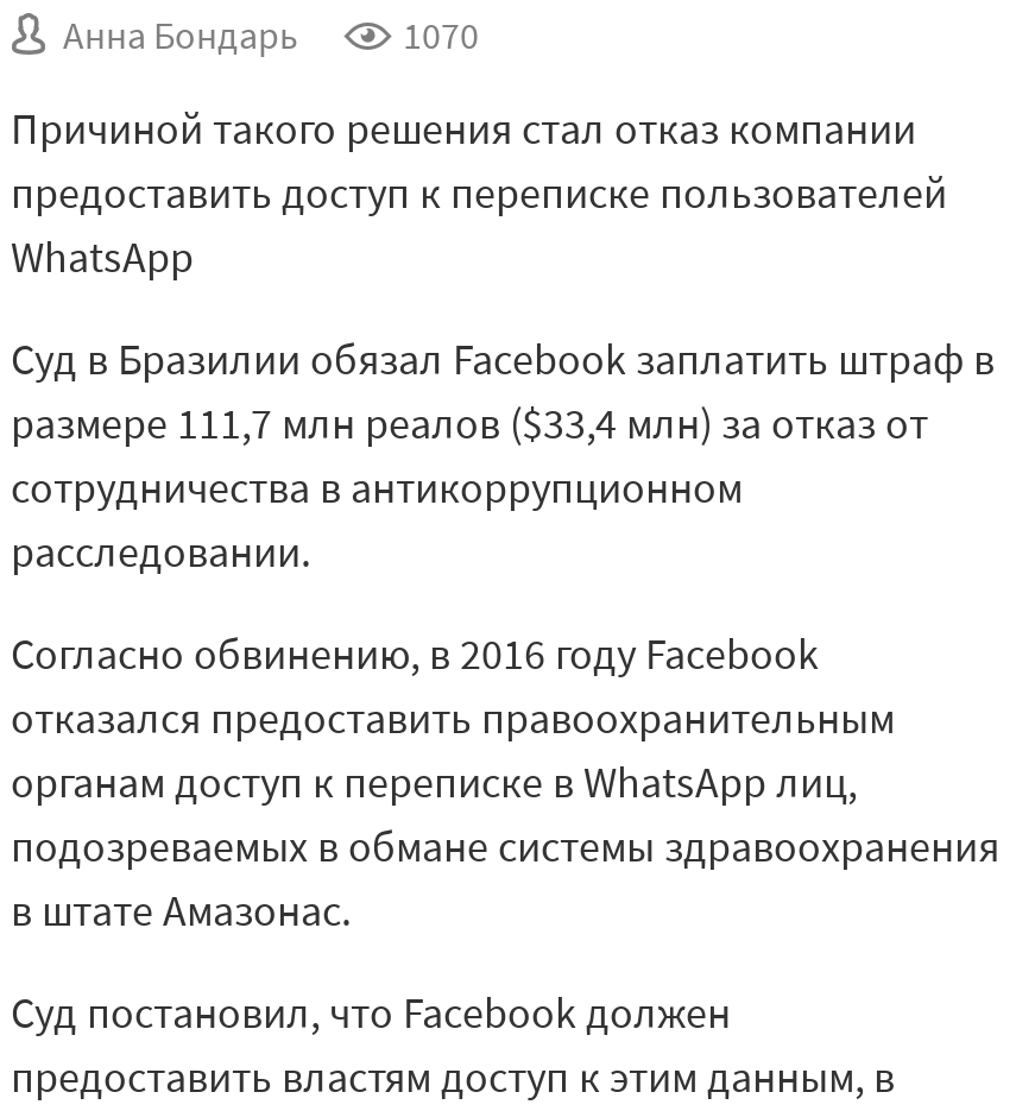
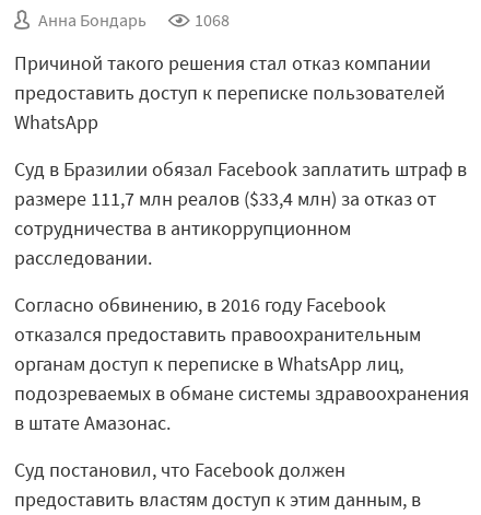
[403,11,479,58] 1070 -> [195,9,230,31] 1068

